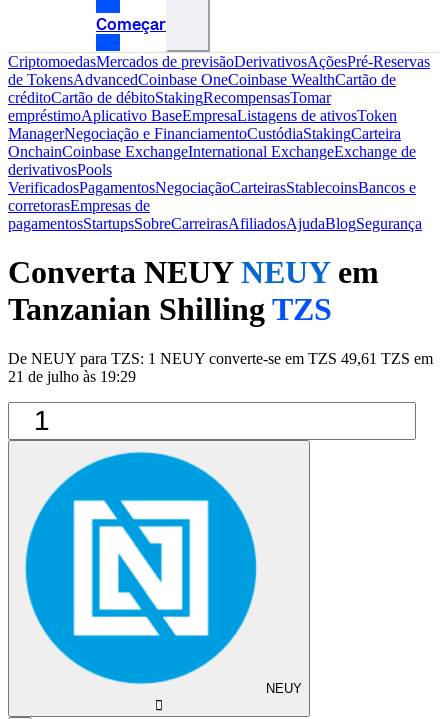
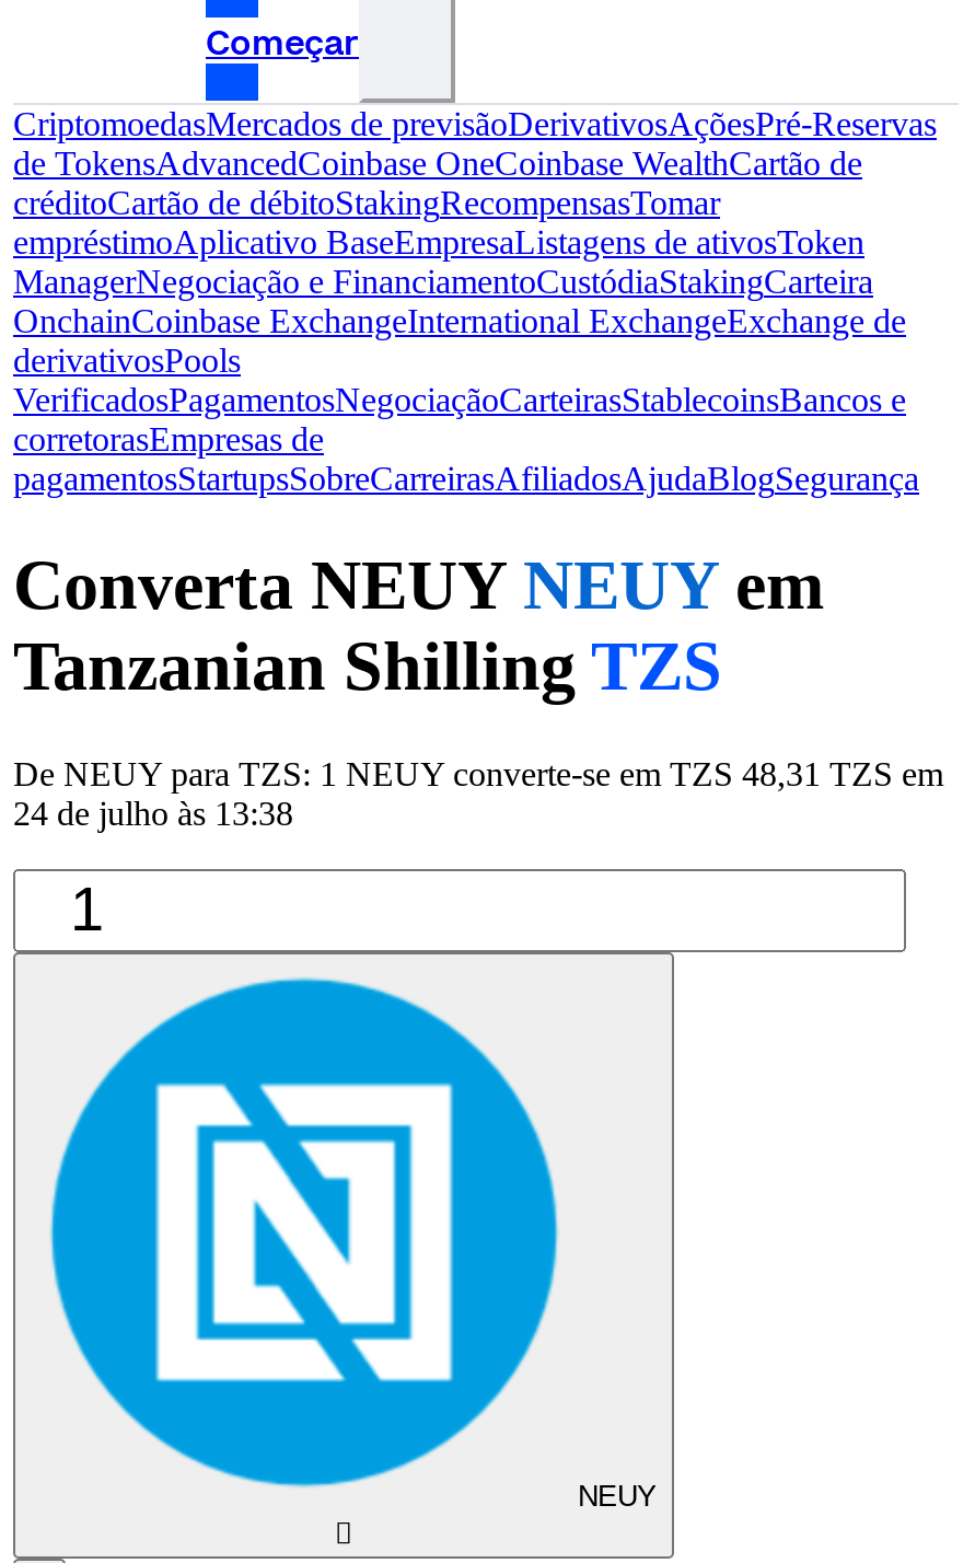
[8,350,433,367] De NEUY para TZS: 1 NEUY converte-se em TZS 49,61 TZS em -> [13,755,943,792] De NEUY para TZS: 1 NEUY converte-se em TZS 48,31 TZS em
[8,368,136,385] 21 de julho às 19:29 -> [13,794,293,832] 24 de julho às 13:38

